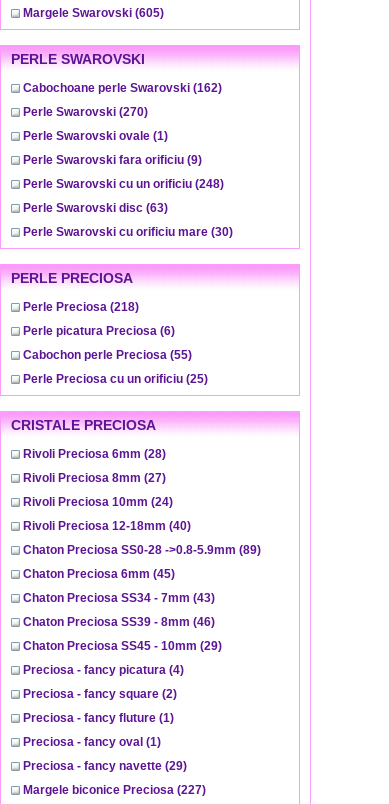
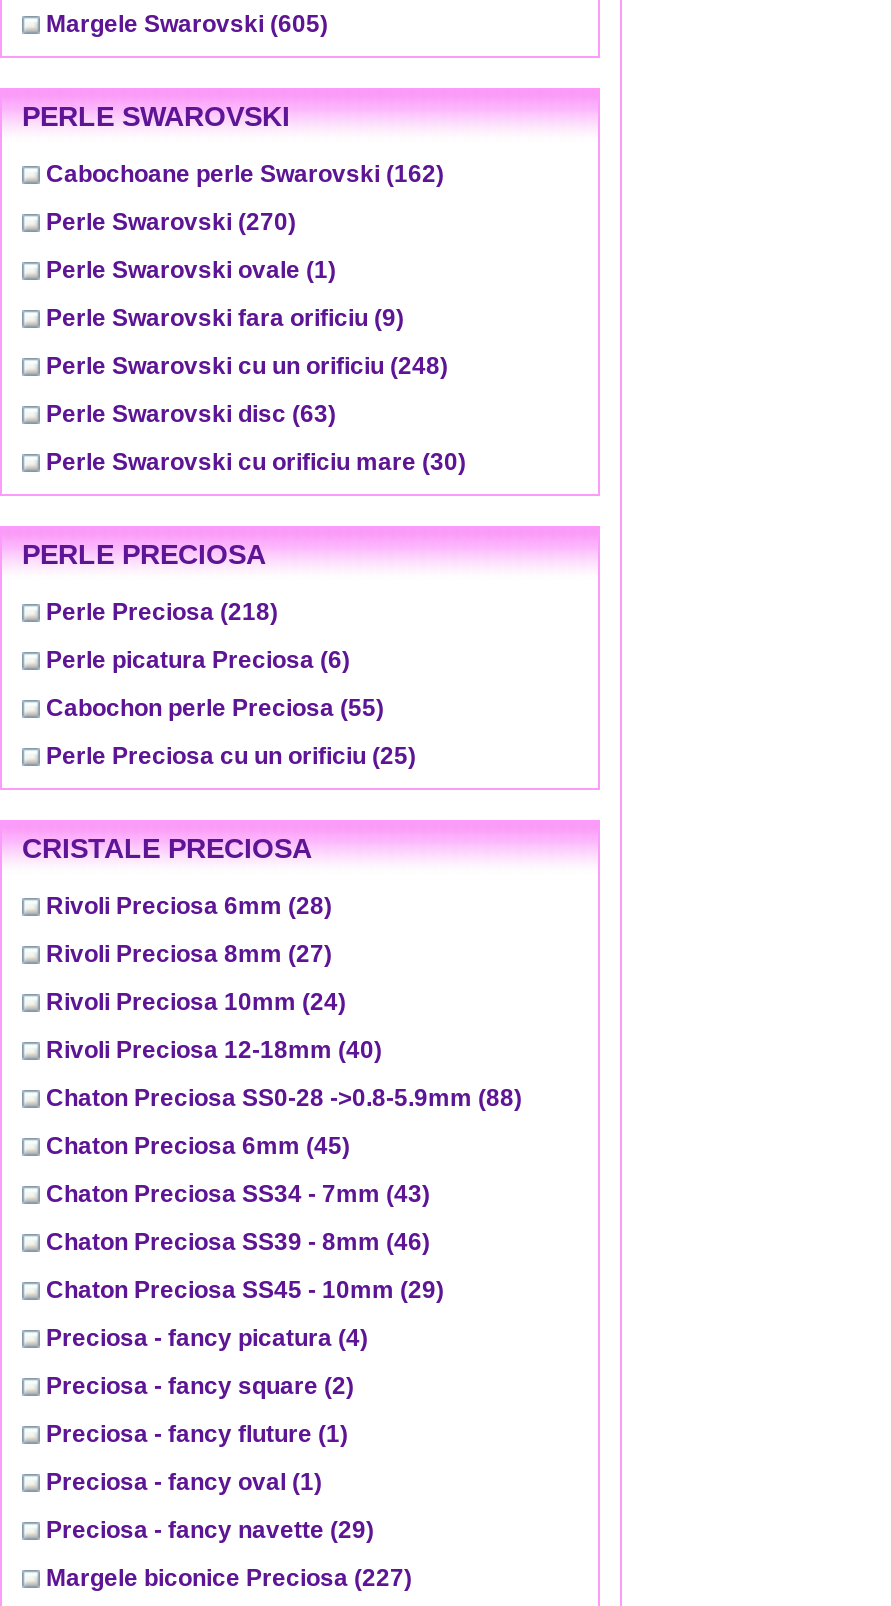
[23,543,261,557] Chaton Preciosa SS0-28 ->0.8-5.9mm (89) -> [46,1084,522,1112] Chaton Preciosa SS0-28 ->0.8-5.9mm (88)

